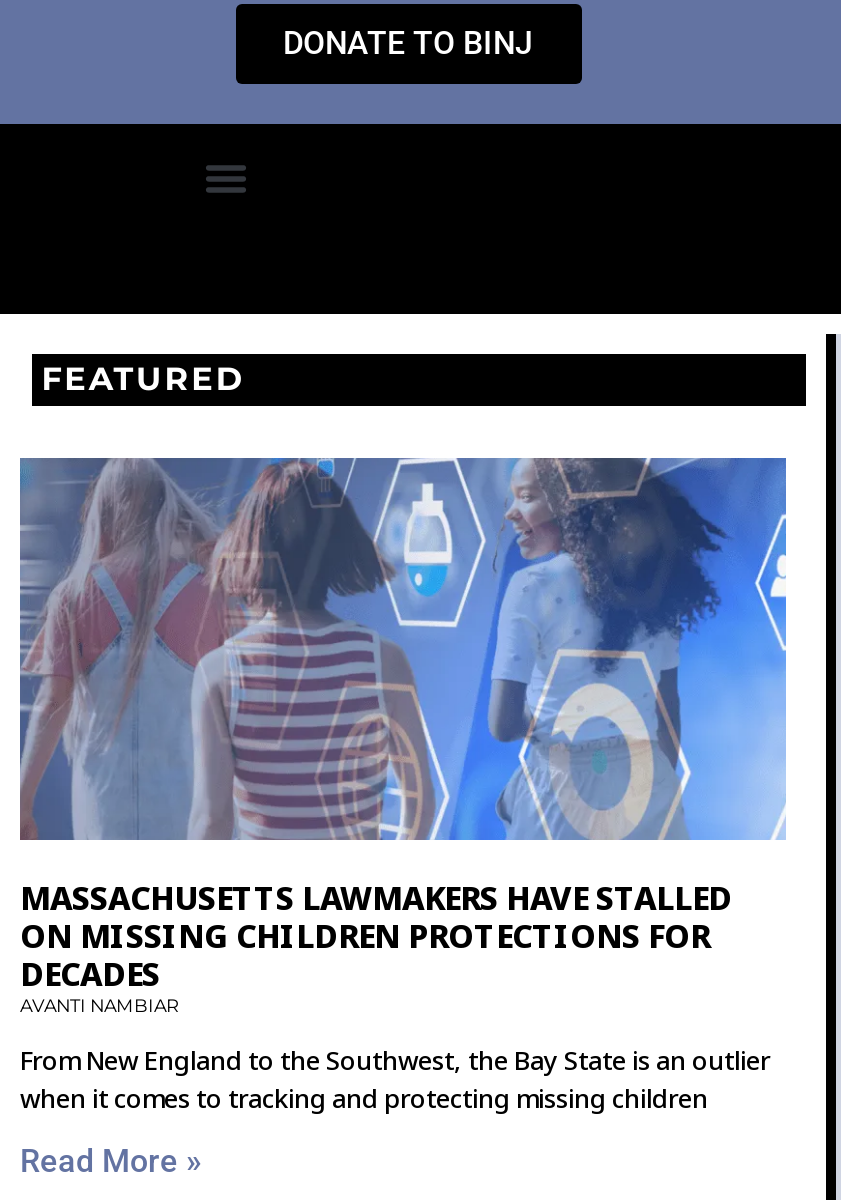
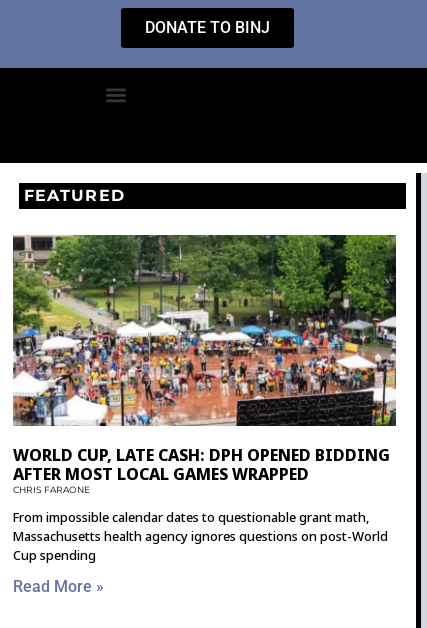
[18,456,788,1016] [image] | MASSACHUSETTS LAWMAKERS HAVE STALLED | ON MISSING CHILDREN PROTECTIONS FOR | DECADES | AVANTI NAMBIAR -> [12,234,397,495] [image] | WORLD CUP, LATE CASH: DPH OPENED BIDDING | AFTER MOST LOCAL GAMES WRAPPED | CHRIS FARAONE
[20,1042,770,1116] From New England to the Southwest, the Bay State is an outlier | when it comes to tracking and protecting missing children -> [13,508,388,564] From impossible calendar dates to questionable grant math, | Massachusetts health agency ignores questions on post-World | Cup spending

